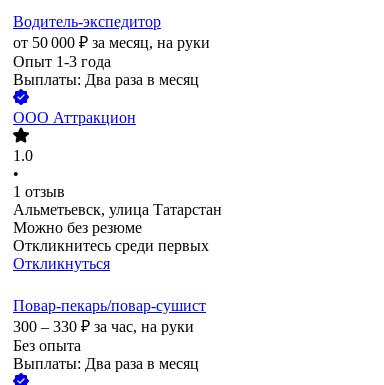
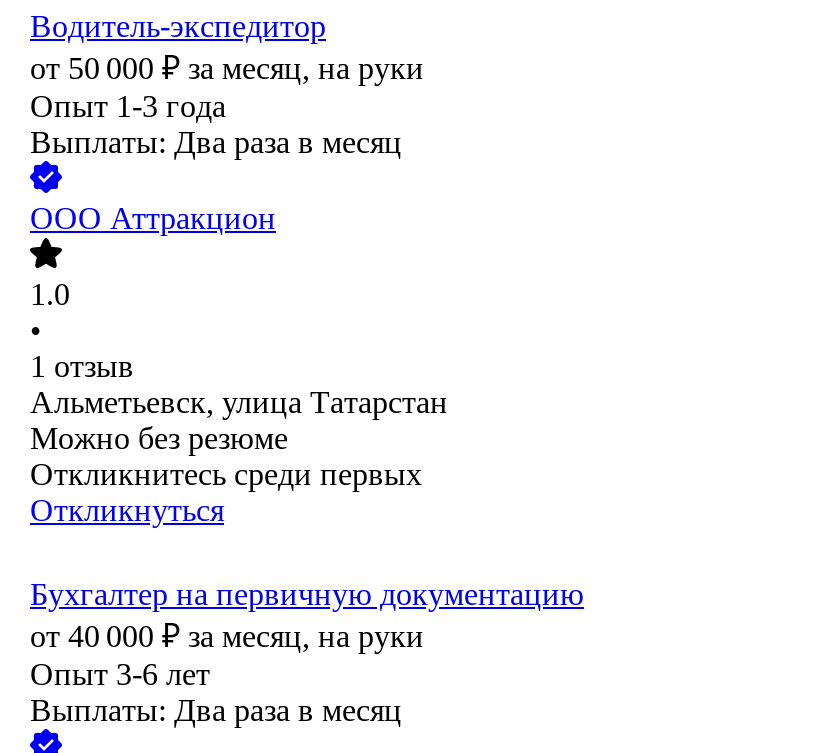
[13,297,206,354] Повар-пекарь/повар-сушист | 300 – 330 ₽ за час, на руки | Без опыта -> [30,578,584,692] Бухгалтер на первичную документацию | от 40 000 ₽ за месяц, на руки | Опыт 3-6 лет

